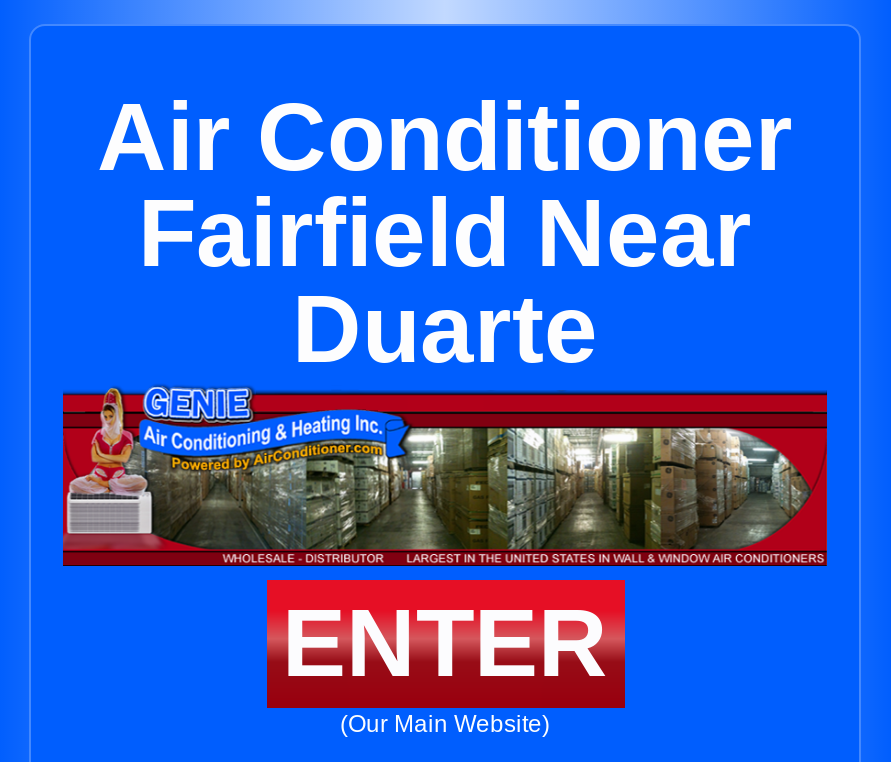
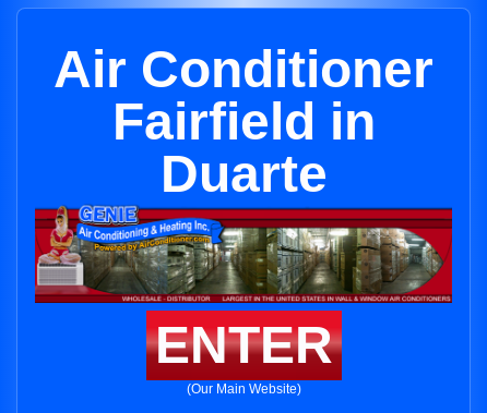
[138,180,752,286] Fairfield Near -> [112,93,375,150] Fairfield in

